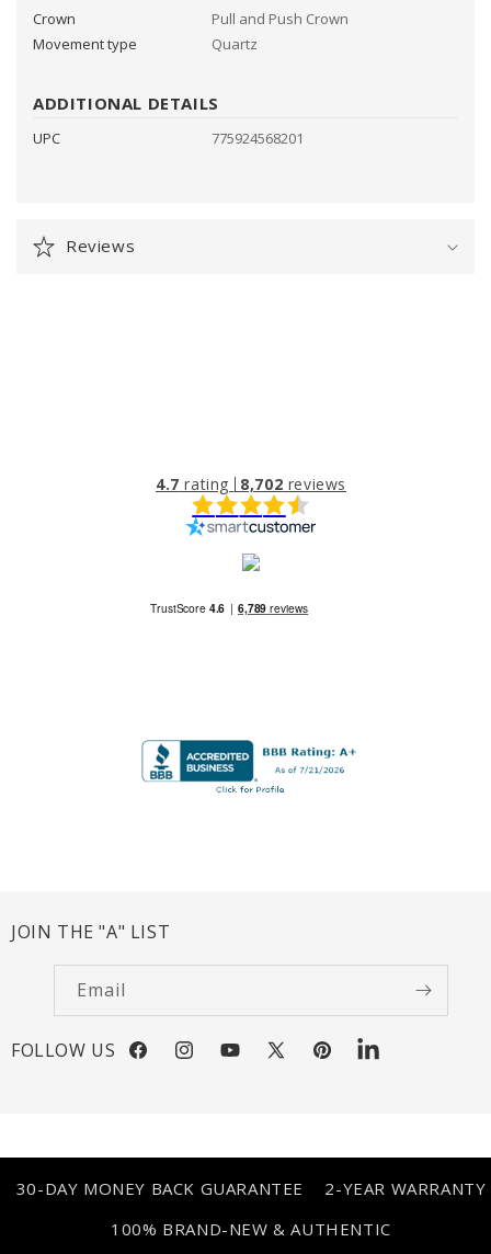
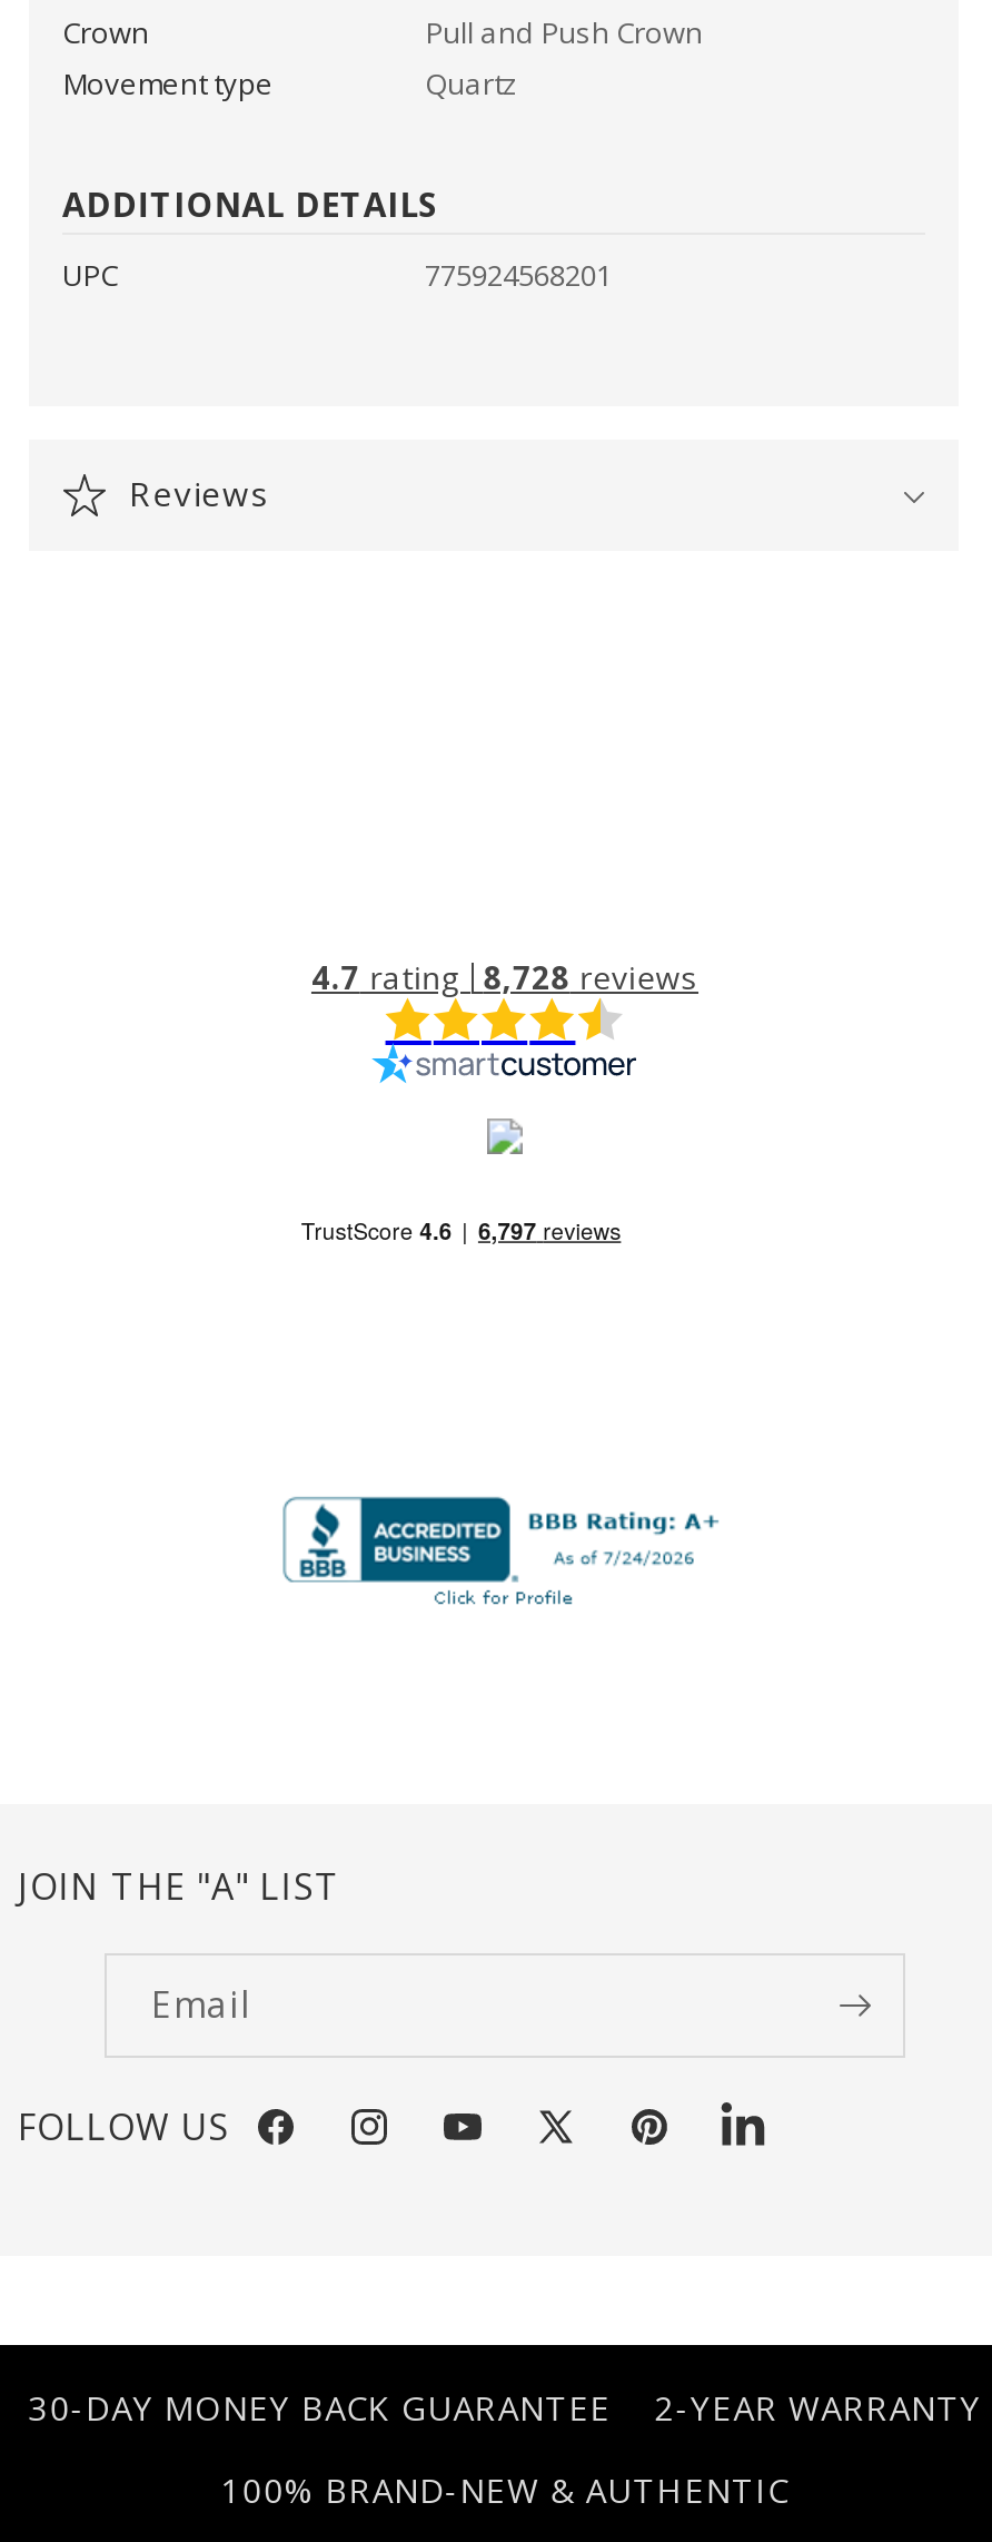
[156,474,346,495] 4.7 rating 8,702 reviews -> [311,957,698,999] 4.7 rating 8,728 reviews

